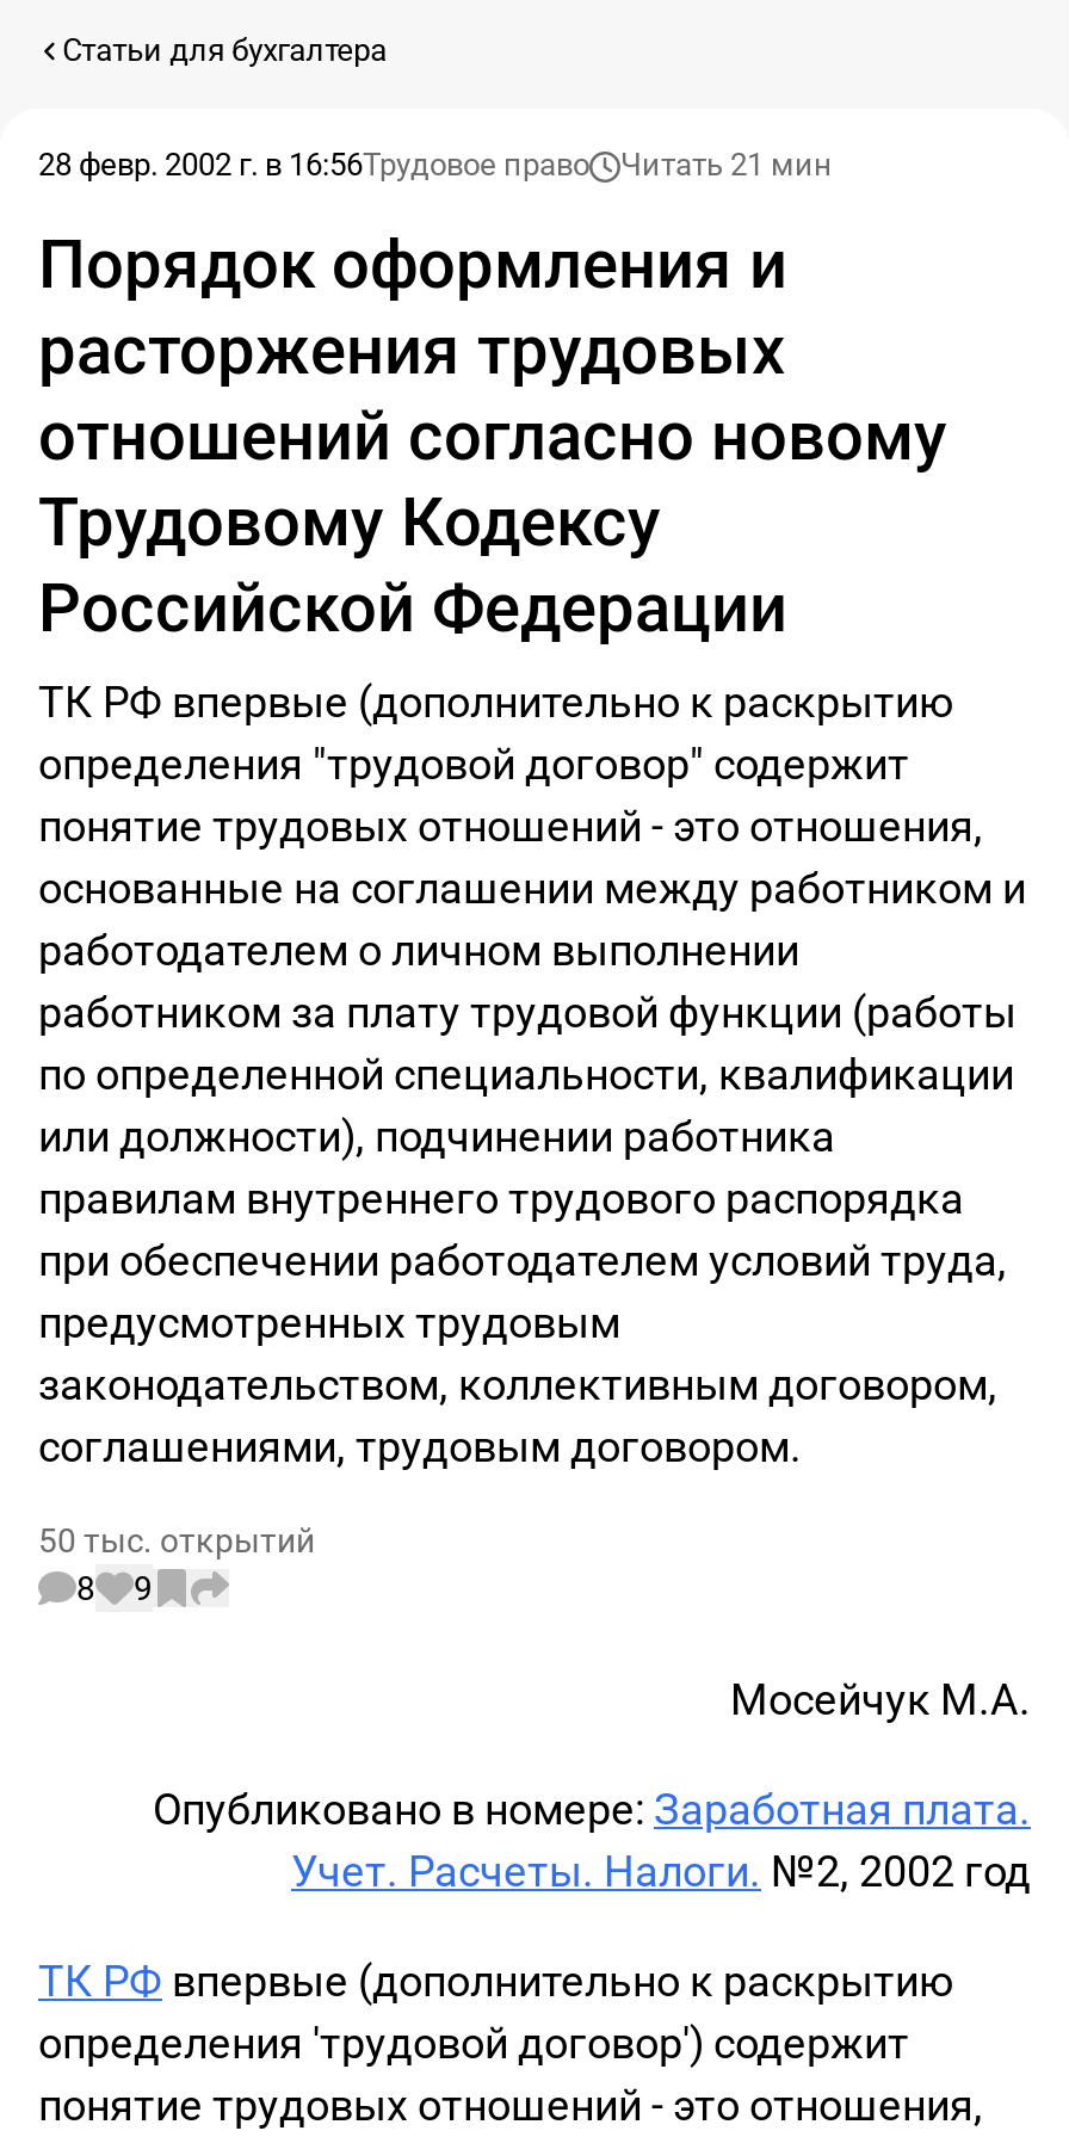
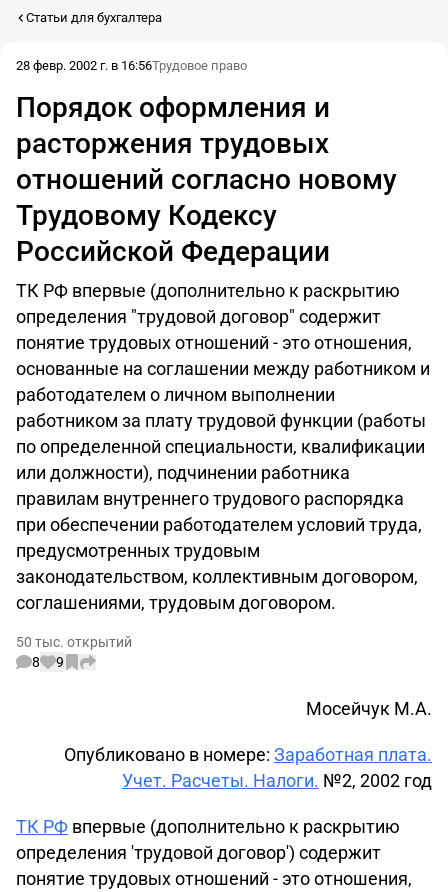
[620,147,833,183] Читать 21 мин -> none

